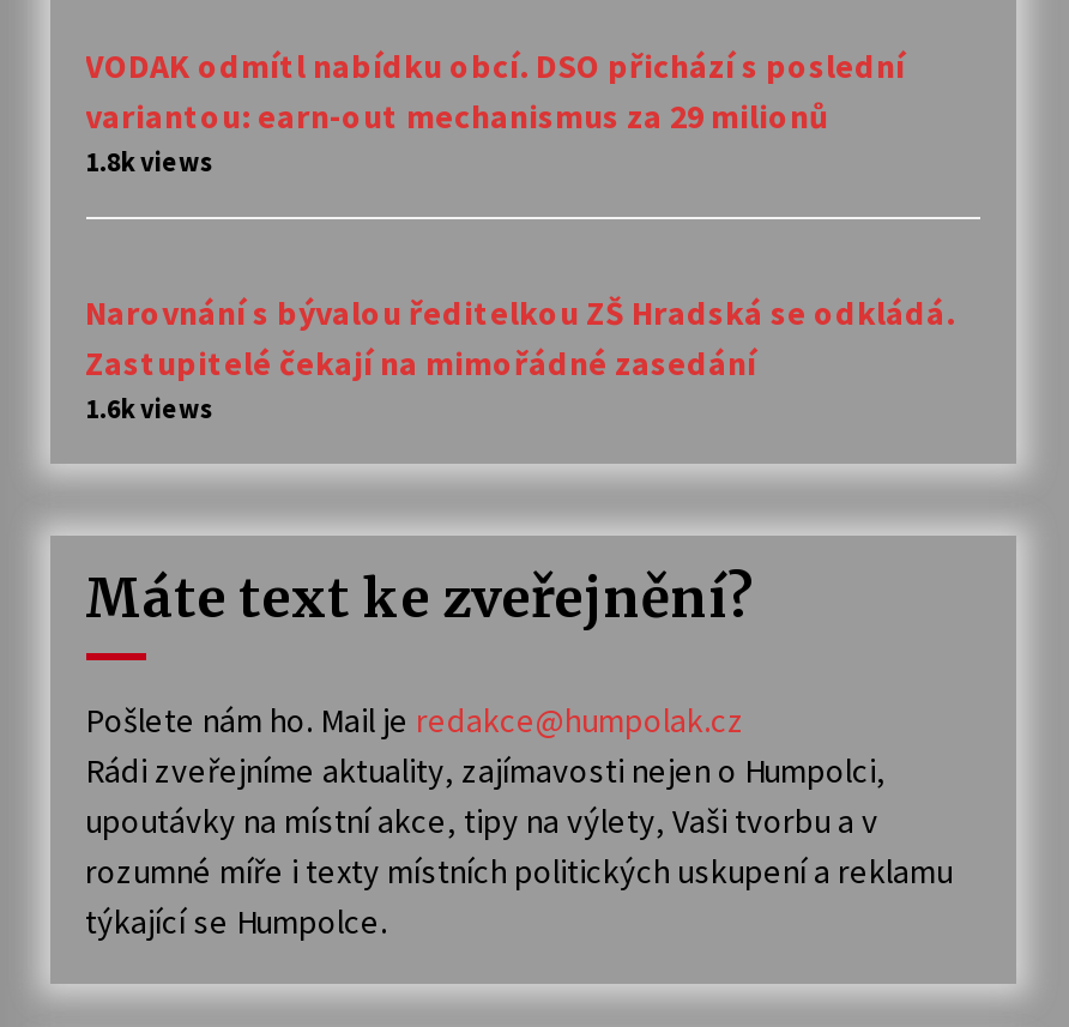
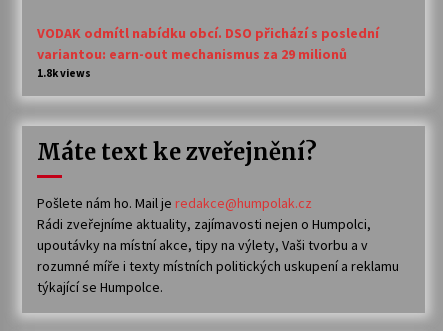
[85,290,955,424] Narovnání s bývalou ředitelkou ZŠ Hradská se odkládá. | Zastupitelé čekají na mimořádné zasedání | 1.6k views -> none

